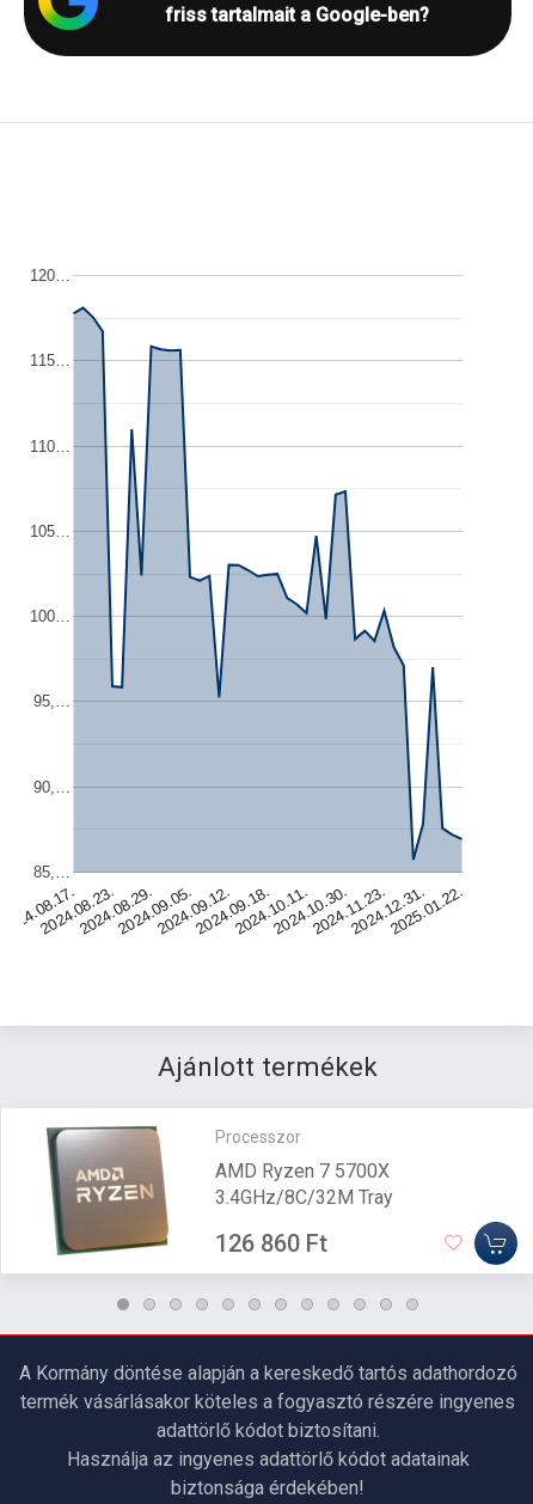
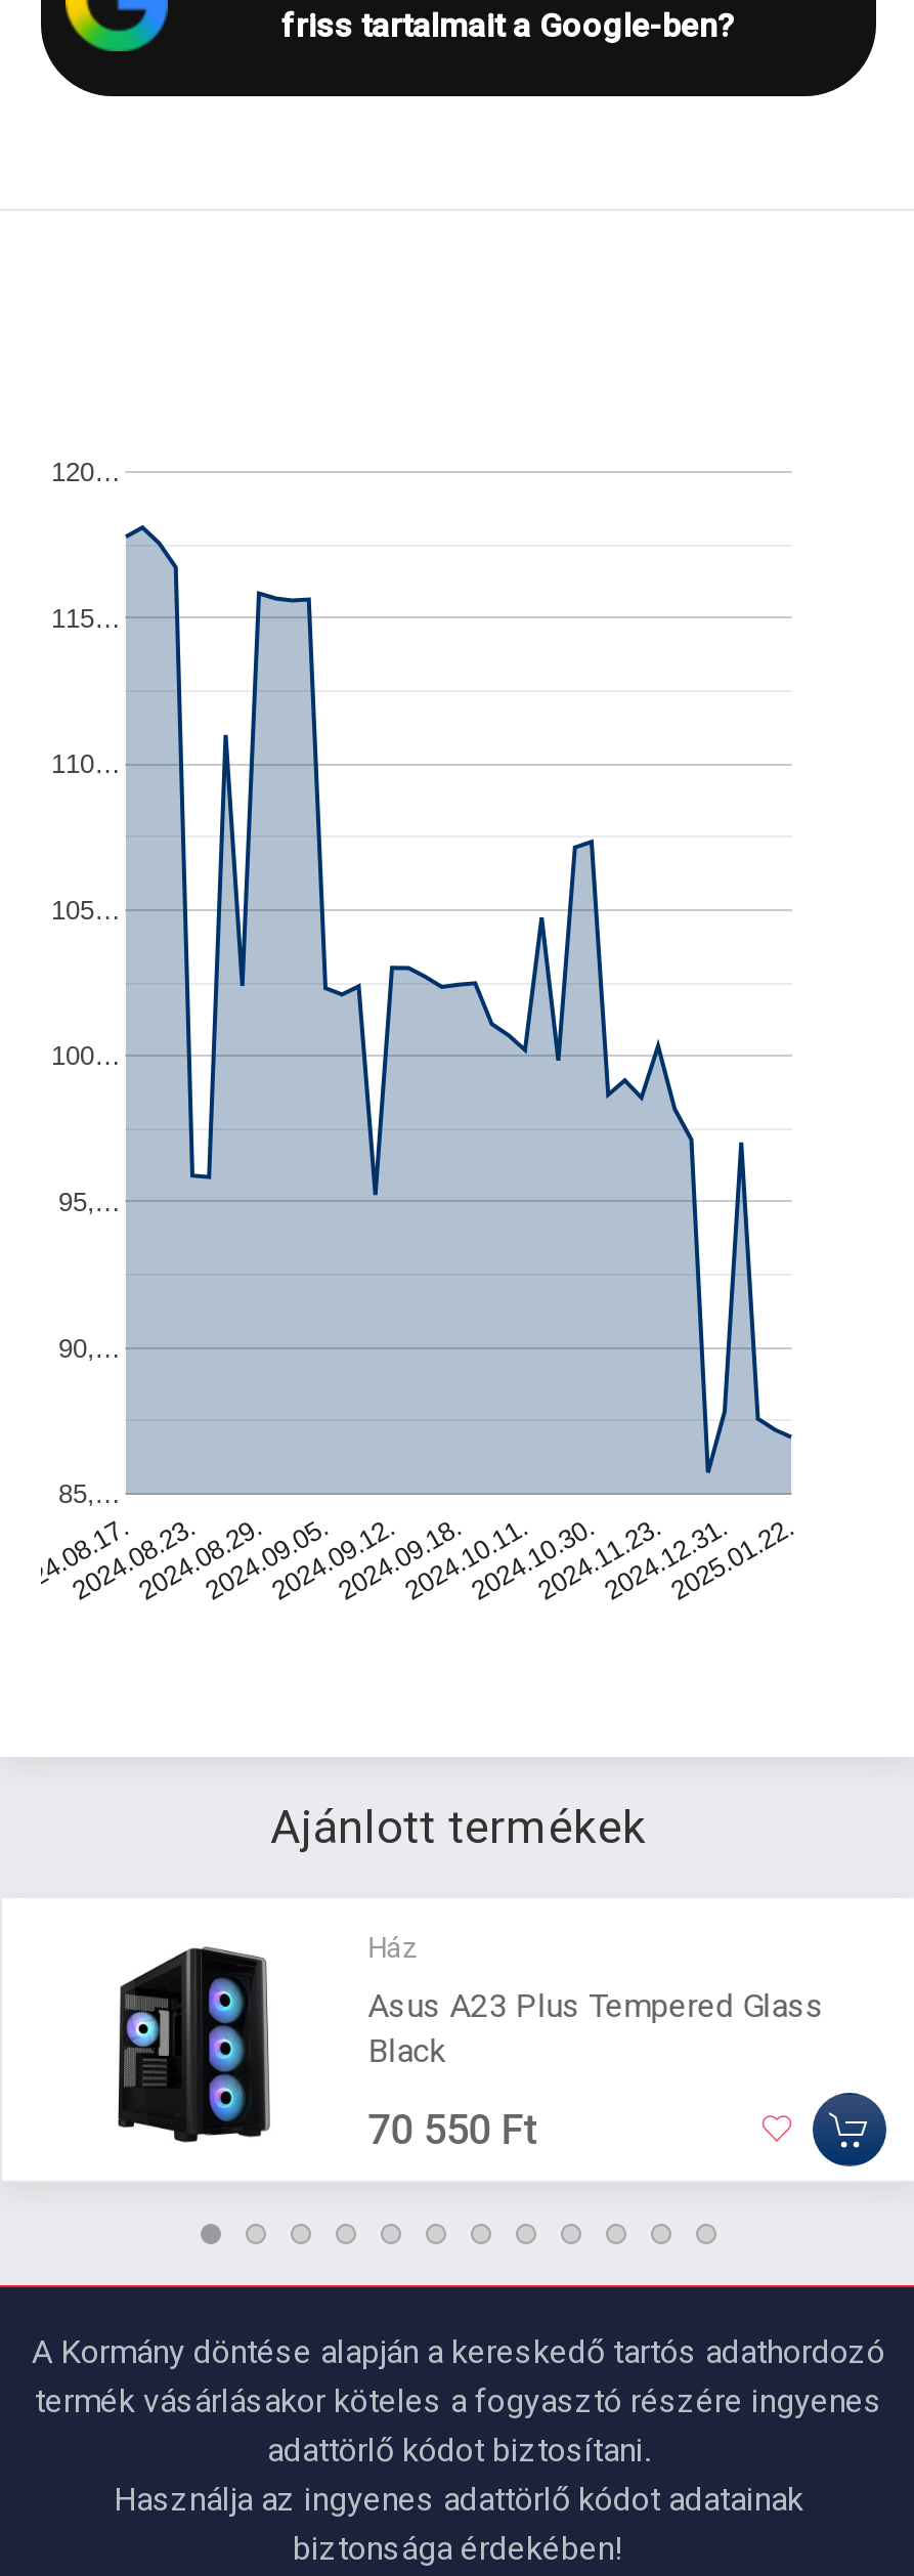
[45,1125,301,1257] [image] | Processzor -> [80,1929,419,2150] [image] | Ház
[215,1160,393,1209] AMD Ryzen 7 5700X | 3.4GHz/8C/32M Tray -> [368,1987,825,2071] Asus A23 Plus Tempered Glass | Black
[215,1230,327,1258] 126 860 Ft -> [368,2106,538,2155] 70 550 Ft

